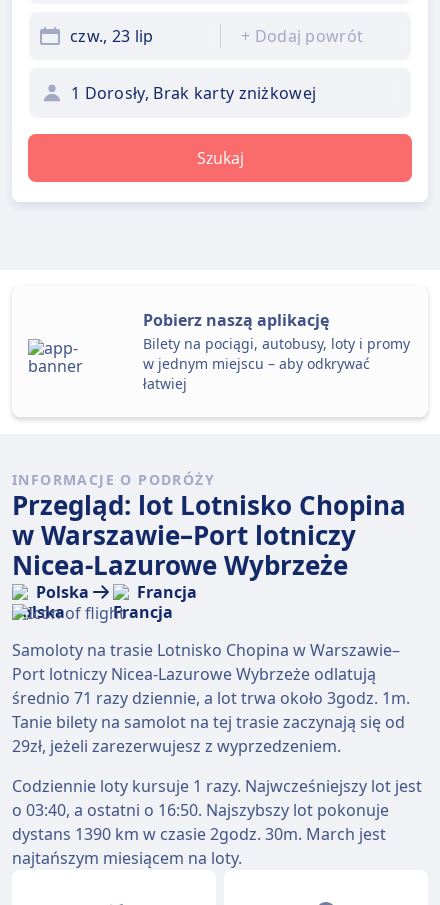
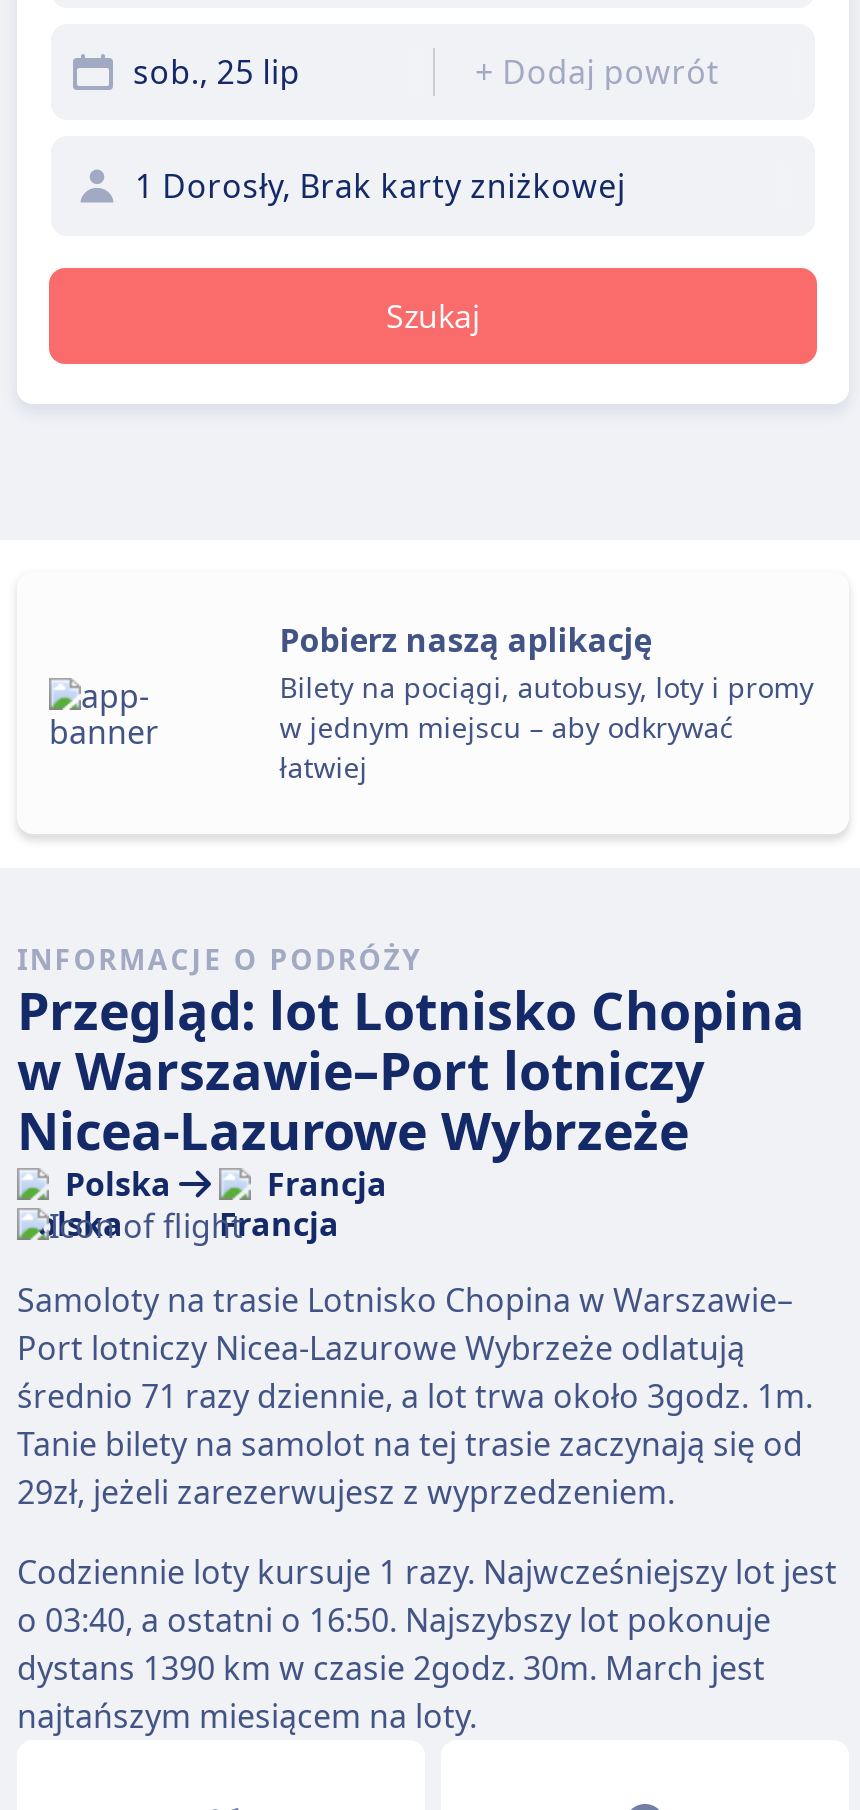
[70,25,154,47] czw., 23 lip -> [133,50,300,94] sob., 25 lip

